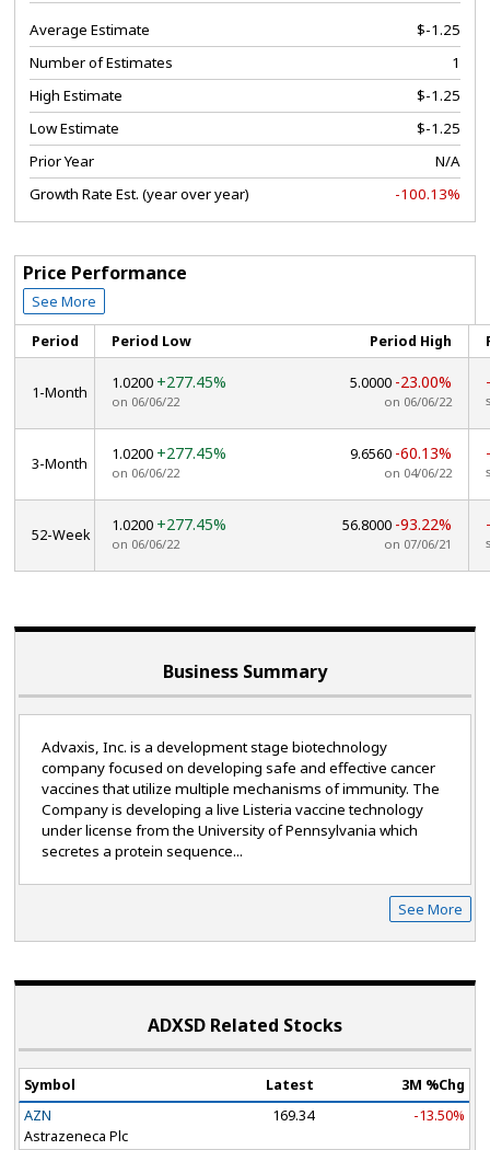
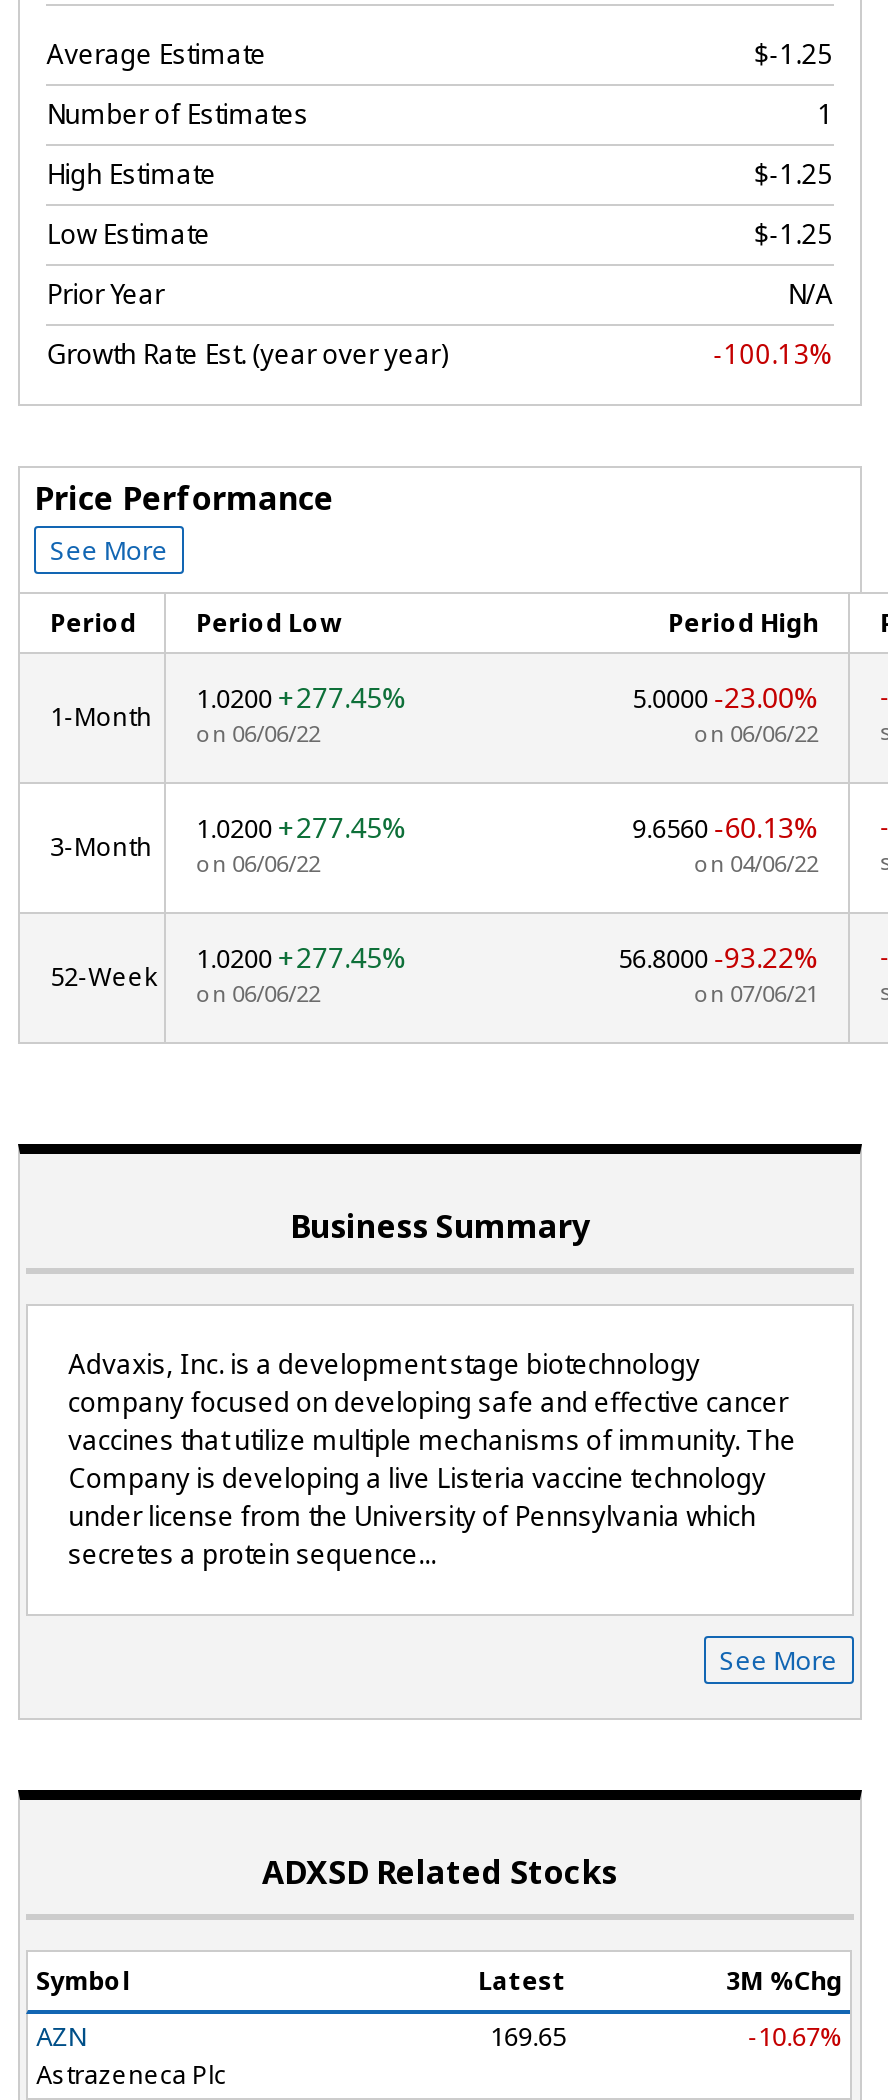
[272,1106,314,1125] 169.34 -> [490,2019,566,2055] 169.65
[414,1106,465,1125] -13.50% -> [748,2019,842,2055] -10.67%

